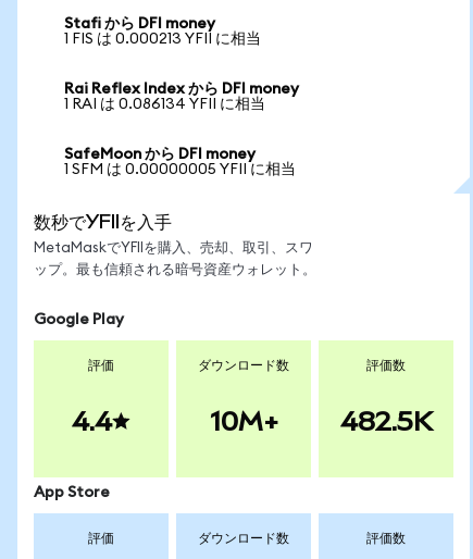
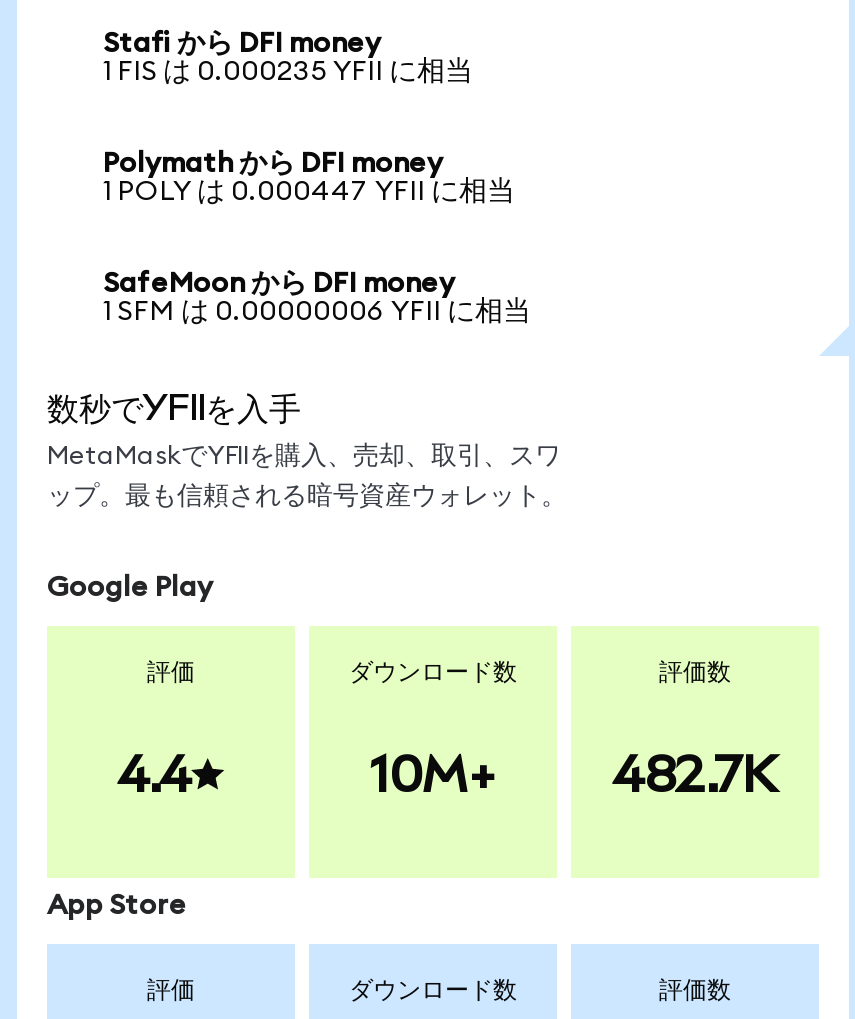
[64,32,261,47] 1 FIS は 0.000213 YFII に相当 -> [103,58,473,86] 1 FIS は 0.000235 YFII に相当
[64,82,299,112] Rai Reflex Index から DFI money | 1 RAI は 0.086134 YFII に相当 -> [103,150,515,206] Polymath から DFI money | 1 POLY は 0.000447 YFII に相当
[64,162,296,177] 1 SFM は 0.00000005 YFII に相当 -> [103,298,531,326] 1 SFM は 0.00000006 YFII に相当
[340,406,432,436] 482.5K -> [612,746,778,802] 482.7K

